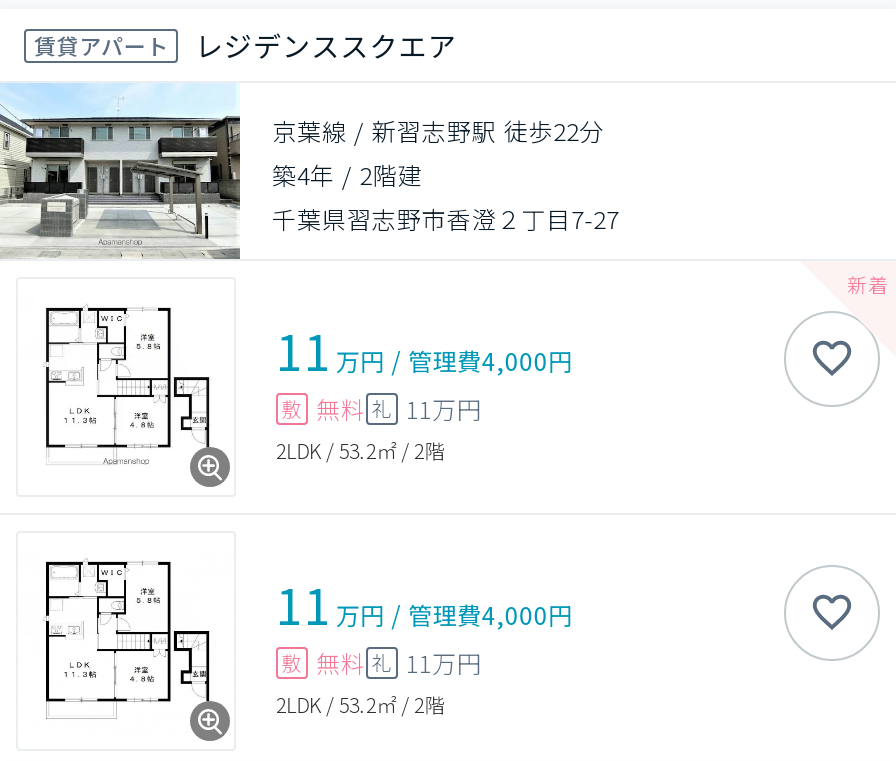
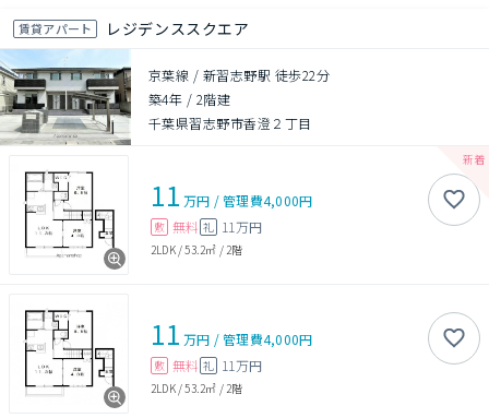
[272,201,619,235] 千葉県習志野市香澄２丁目7-27 -> [148,114,312,132] 千葉県習志野市香澄２丁目

